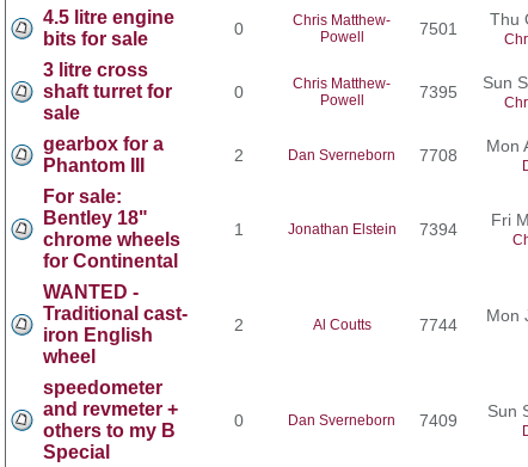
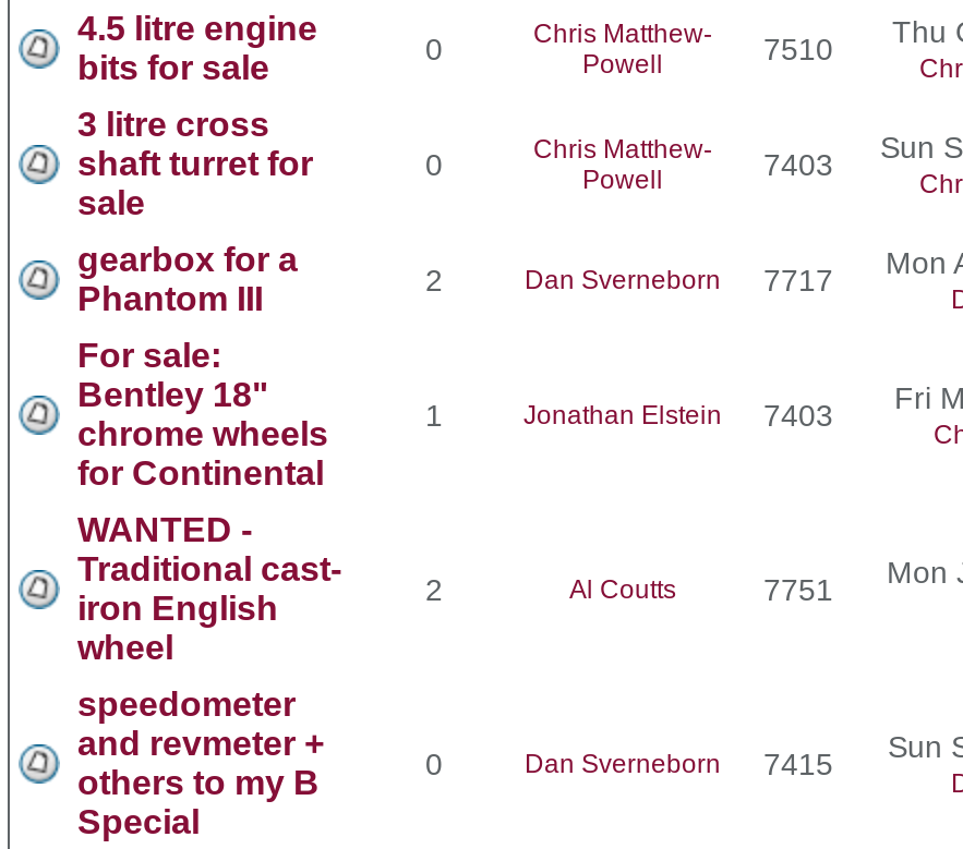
[419,19,457,38] 7501 -> [763,31,833,66] 7510
[419,82,457,101] 7395 -> [763,146,833,181] 7403
[288,145,457,164] Dan Sverneborn 7708 -> [525,262,833,297] Dan Sverneborn 7717
[419,219,457,239] 7394 -> [763,397,833,432] 7403
[419,315,457,334] 7744 -> [763,572,833,606] 7751
[419,411,457,430] 7409 -> [763,746,833,781] 7415

